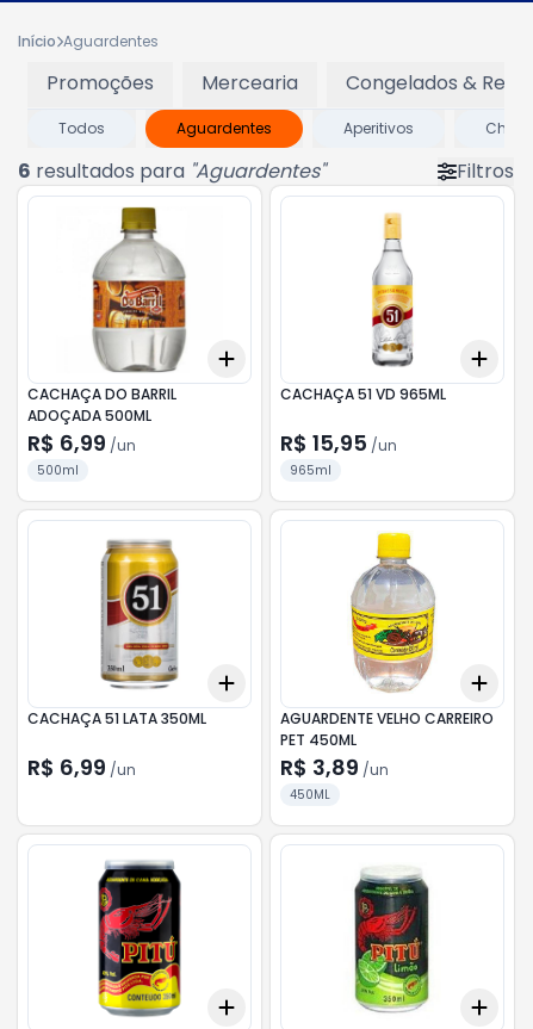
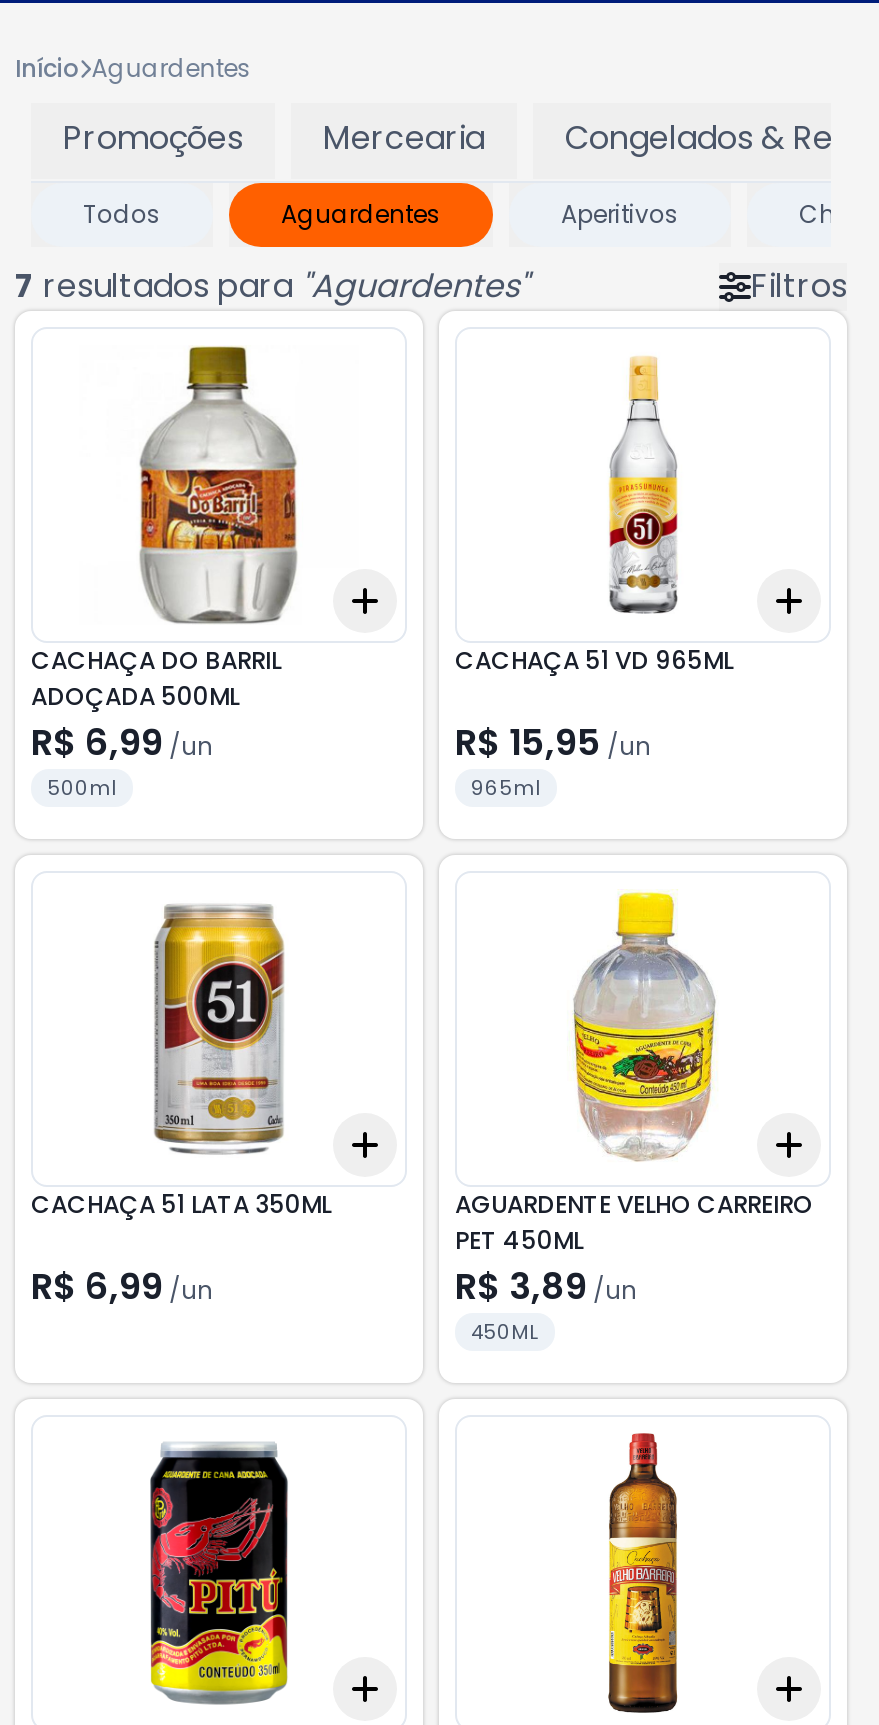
[18,157,326,185] 6 resultados para " Aguardentes" -> [15,263,529,309] 7 resultados para " Aguardentes"
[353,855,430,1022] [image] -> [579,1431,705,1715] [image]

